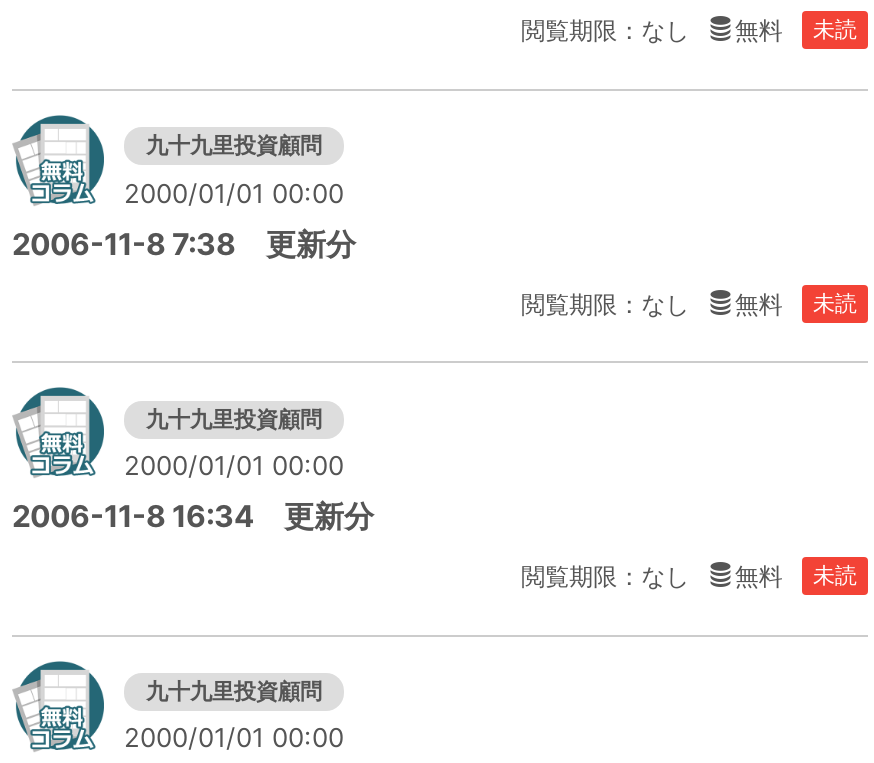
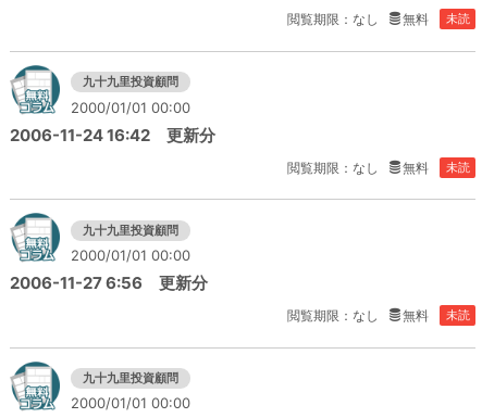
[12,225,356,263] 2006-11-8 7:38 更新分 -> [10,125,215,145] 2006-11-24 16:42 更新分
[12,498,374,536] 2006-11-8 16:34 更新分 -> [10,273,208,293] 2006-11-27 6:56 更新分

